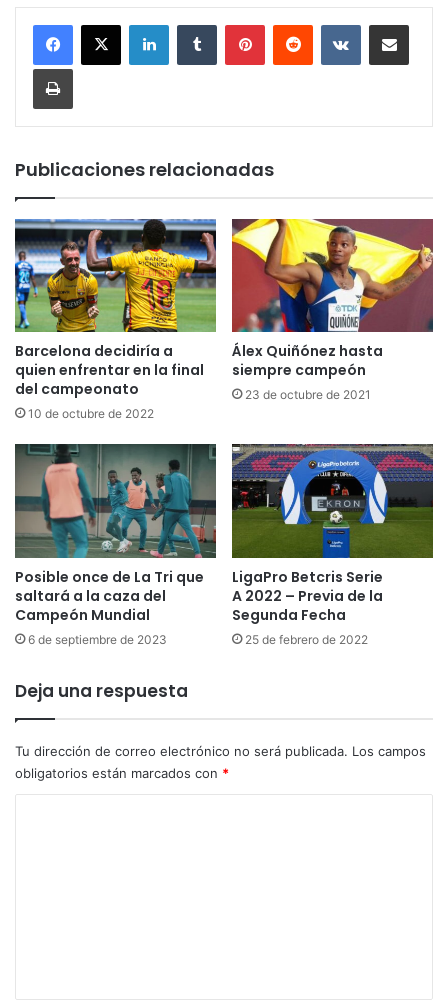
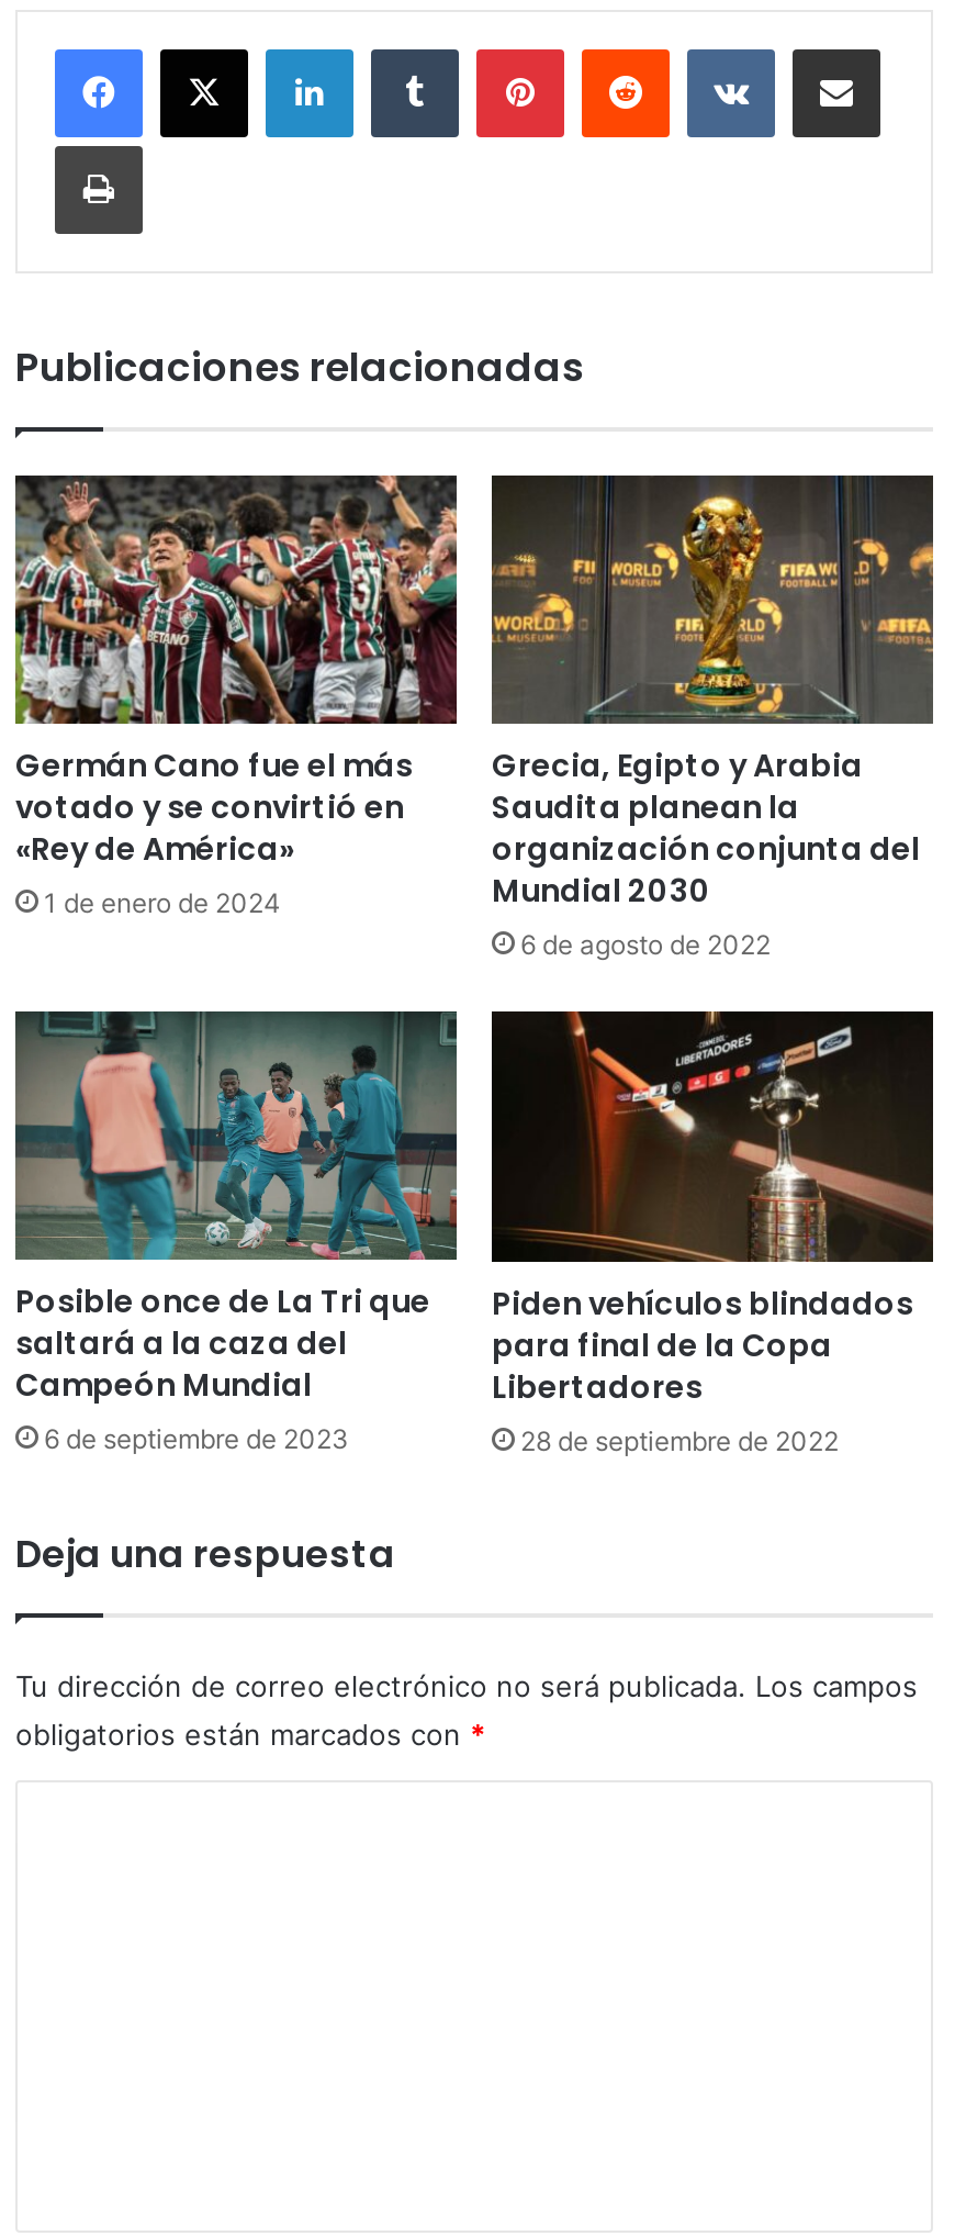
[14,218,217,421] [image] | Barcelona decidiría a | quien enfrentar en la final | del campeonato | 10 de octubre de 2022 -> [15,473,459,920] [image] | Germán Cano fue el más | votado y se convirtió en | «Rey de América» | 1 de enero de 2024
[231,218,433,402] [image] | Álex Quiñónez hasta | siempre campeón | 23 de octubre de 2021 -> [490,473,933,961] [image] | Grecia, Egipto y Arabia | Saudita planean la | organización conjunta del | Mundial 2030 | 6 de agosto de 2022
[231,443,434,646] [image] | LigaPro Betcris Serie | A 2022 – Previa de la | Segunda Fecha | 25 de febrero de 2022 -> [492,1009,935,1456] [image] | Piden vehículos blindados | para final de la Copa | Libertadores | 28 de septiembre de 2022

